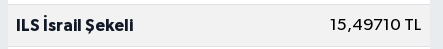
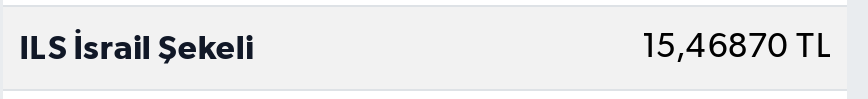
[330,17,421,34] 15,49710 TL -> [641,32,829,66] 15,46870 TL

